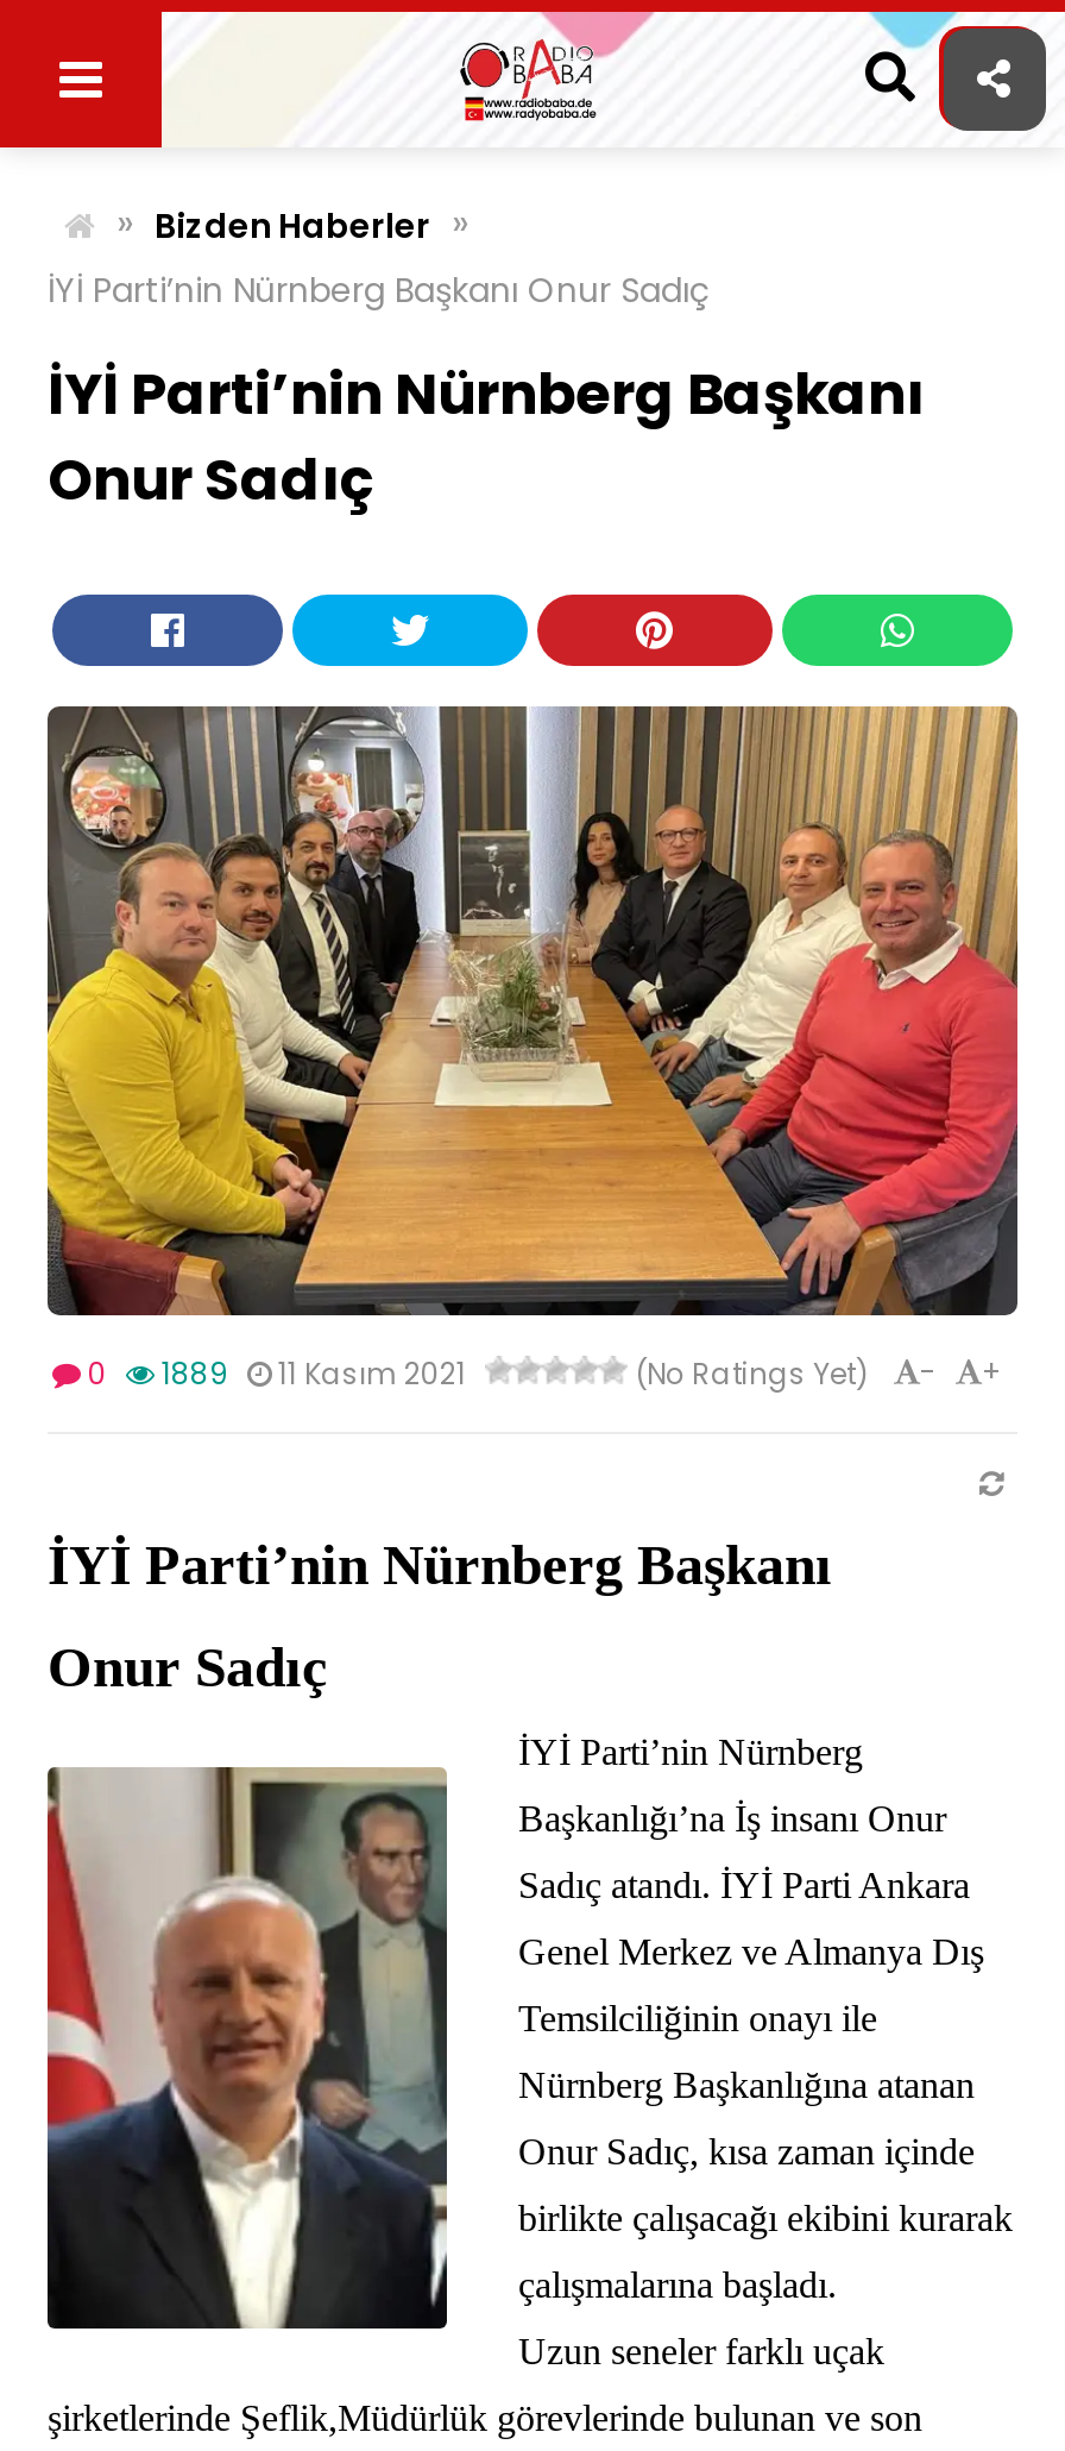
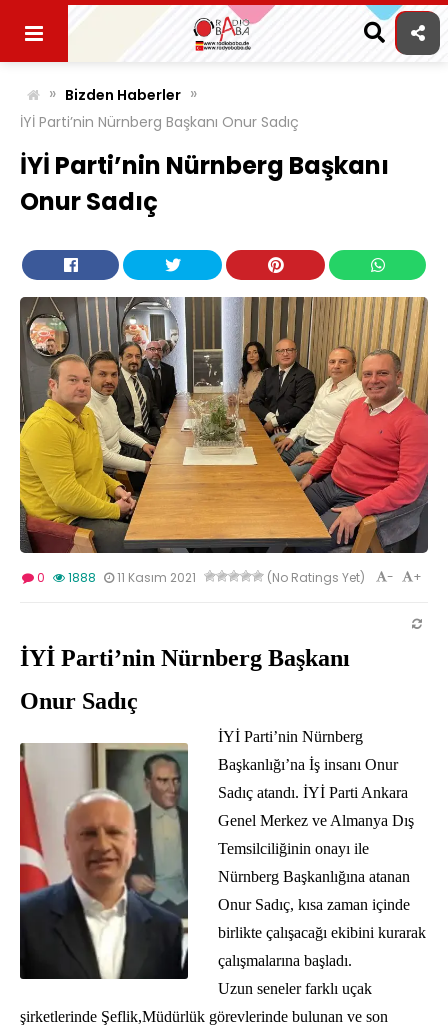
[81,1352,466,1393] 0 1889 11 Kasım 2021 -> [34,568,196,585] 0 1888 11 Kasım 2021

